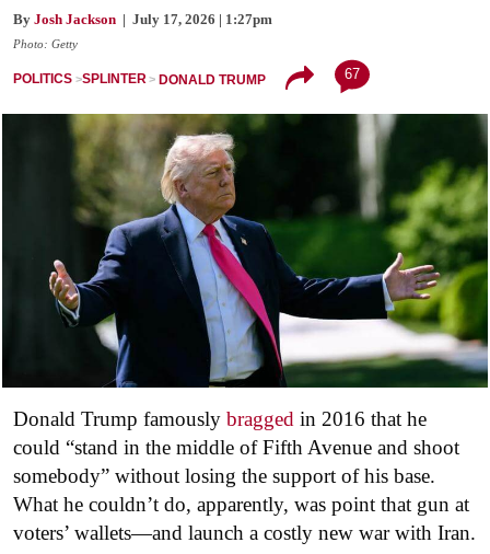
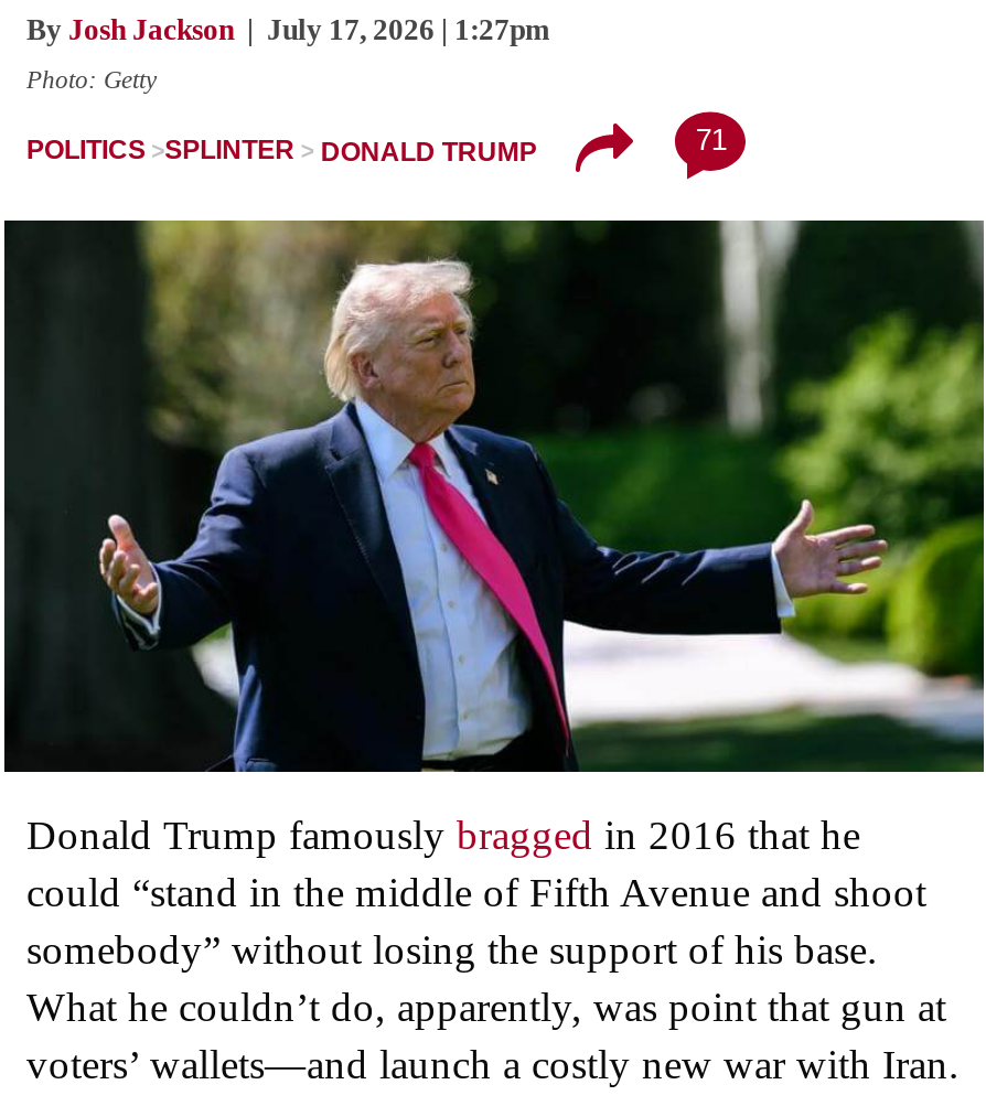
[345,66,360,82] 67 -> [695,124,726,157] 71

